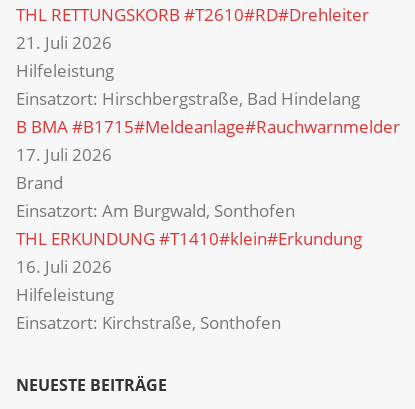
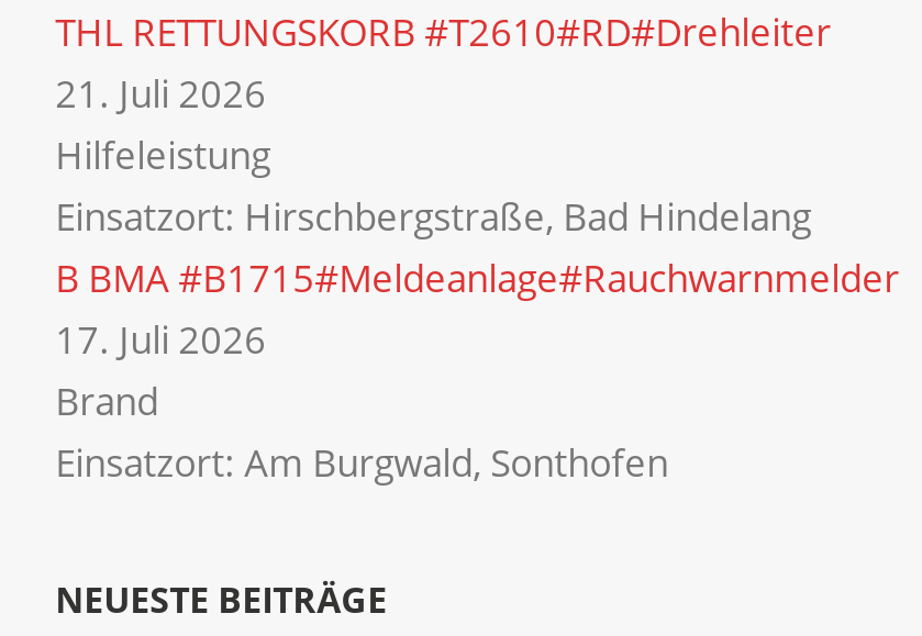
[16,227,362,334] THL ERKUNDUNG #T1410#klein#Erkundung | 16. Juli 2026 | Hilfeleistung | Einsatzort: Kirchstraße, Sonthofen -> none

